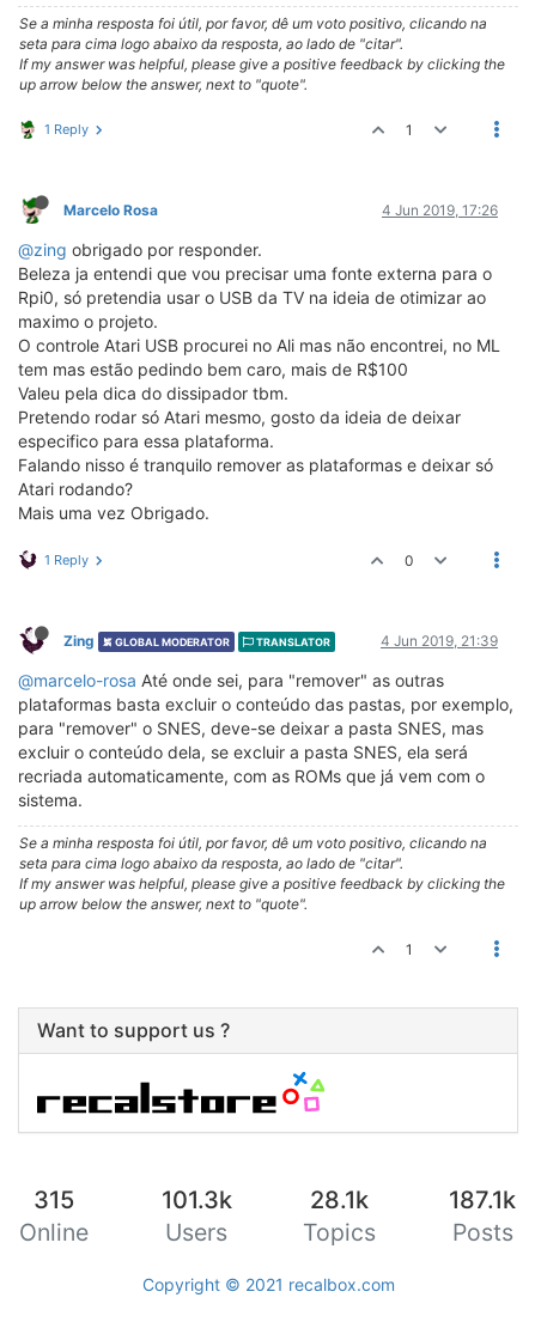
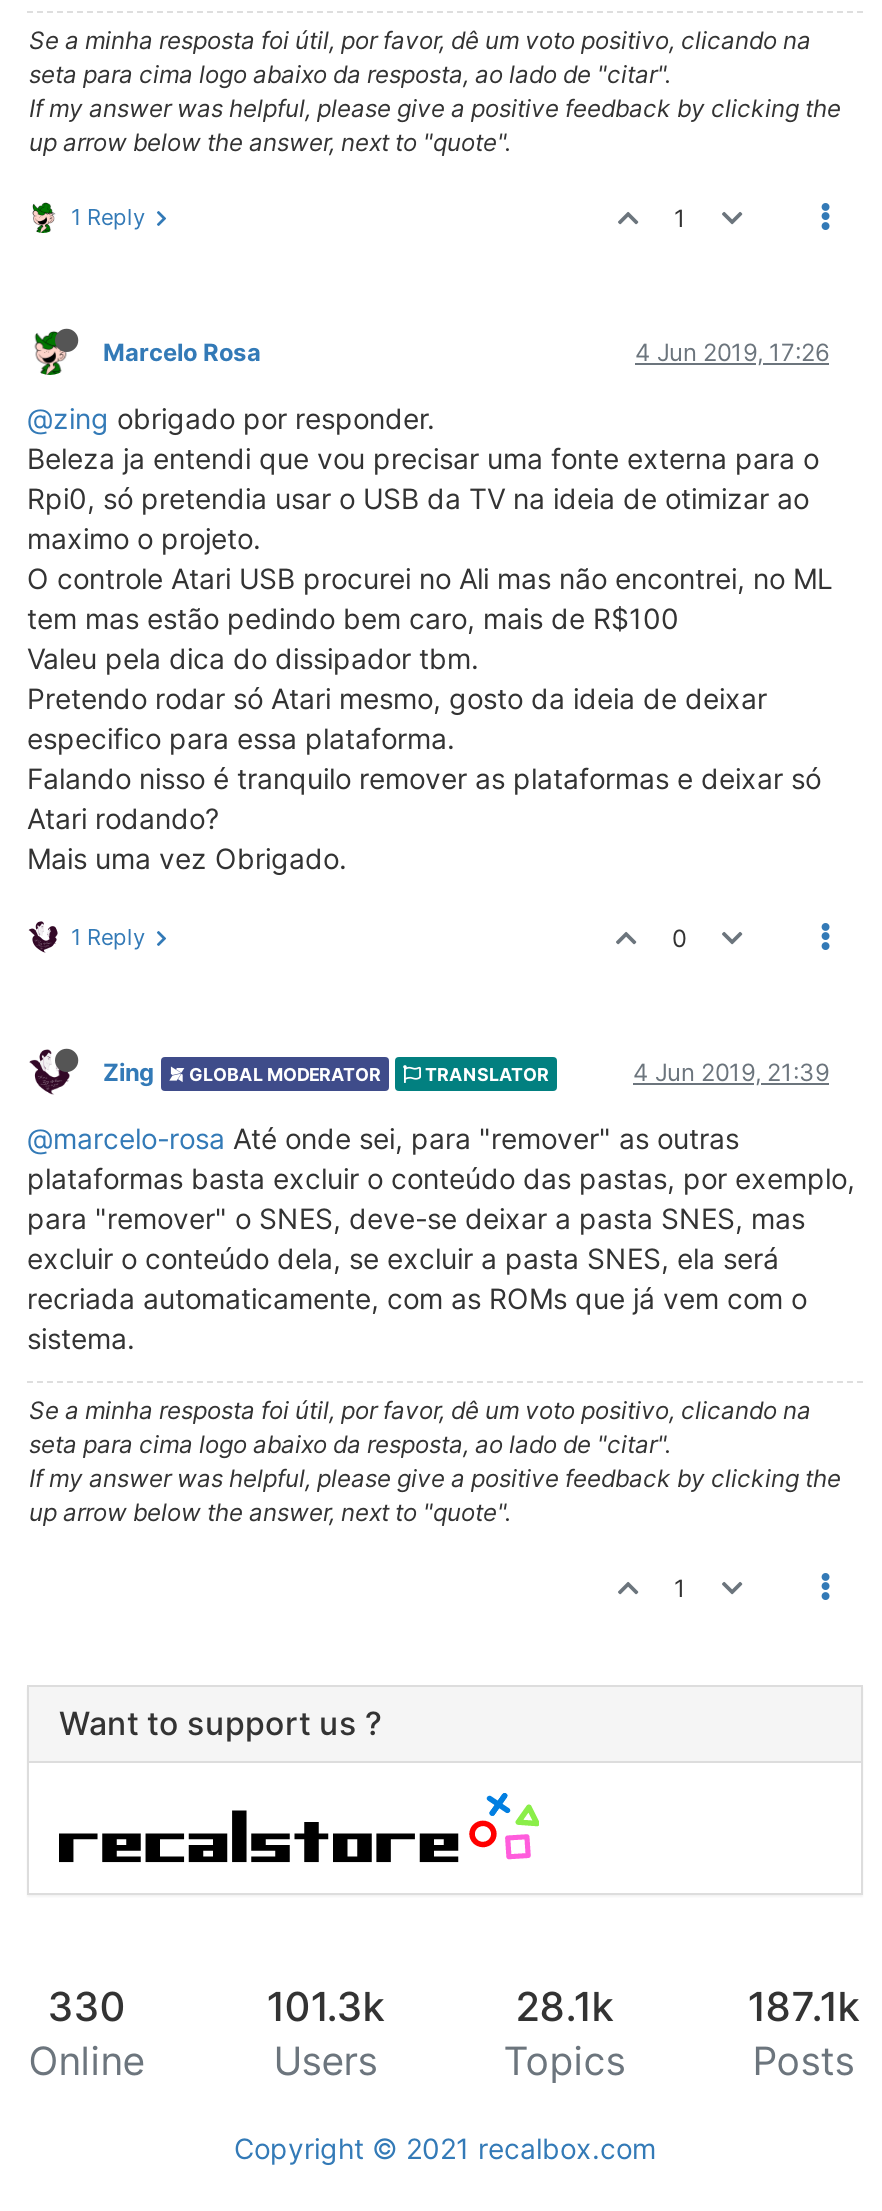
[33,1186,74,1215] 315 -> [47,1984,125,2032] 330

